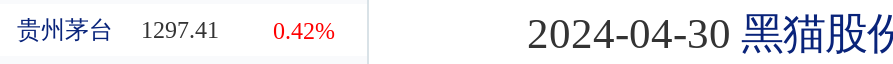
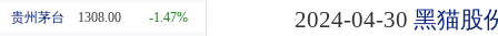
[141,16,219,44] 1297.41 -> [78,10,121,25] 1308.00
[273,16,335,44] 0.42% -> [149,10,188,25] -1.47%

